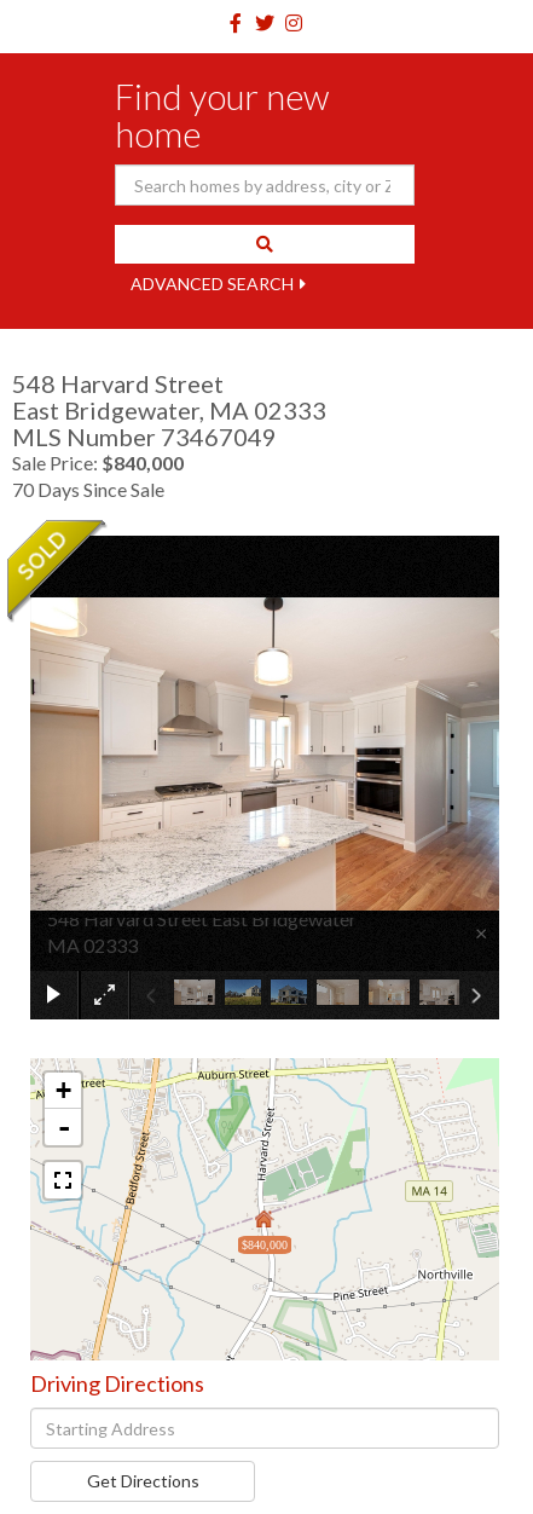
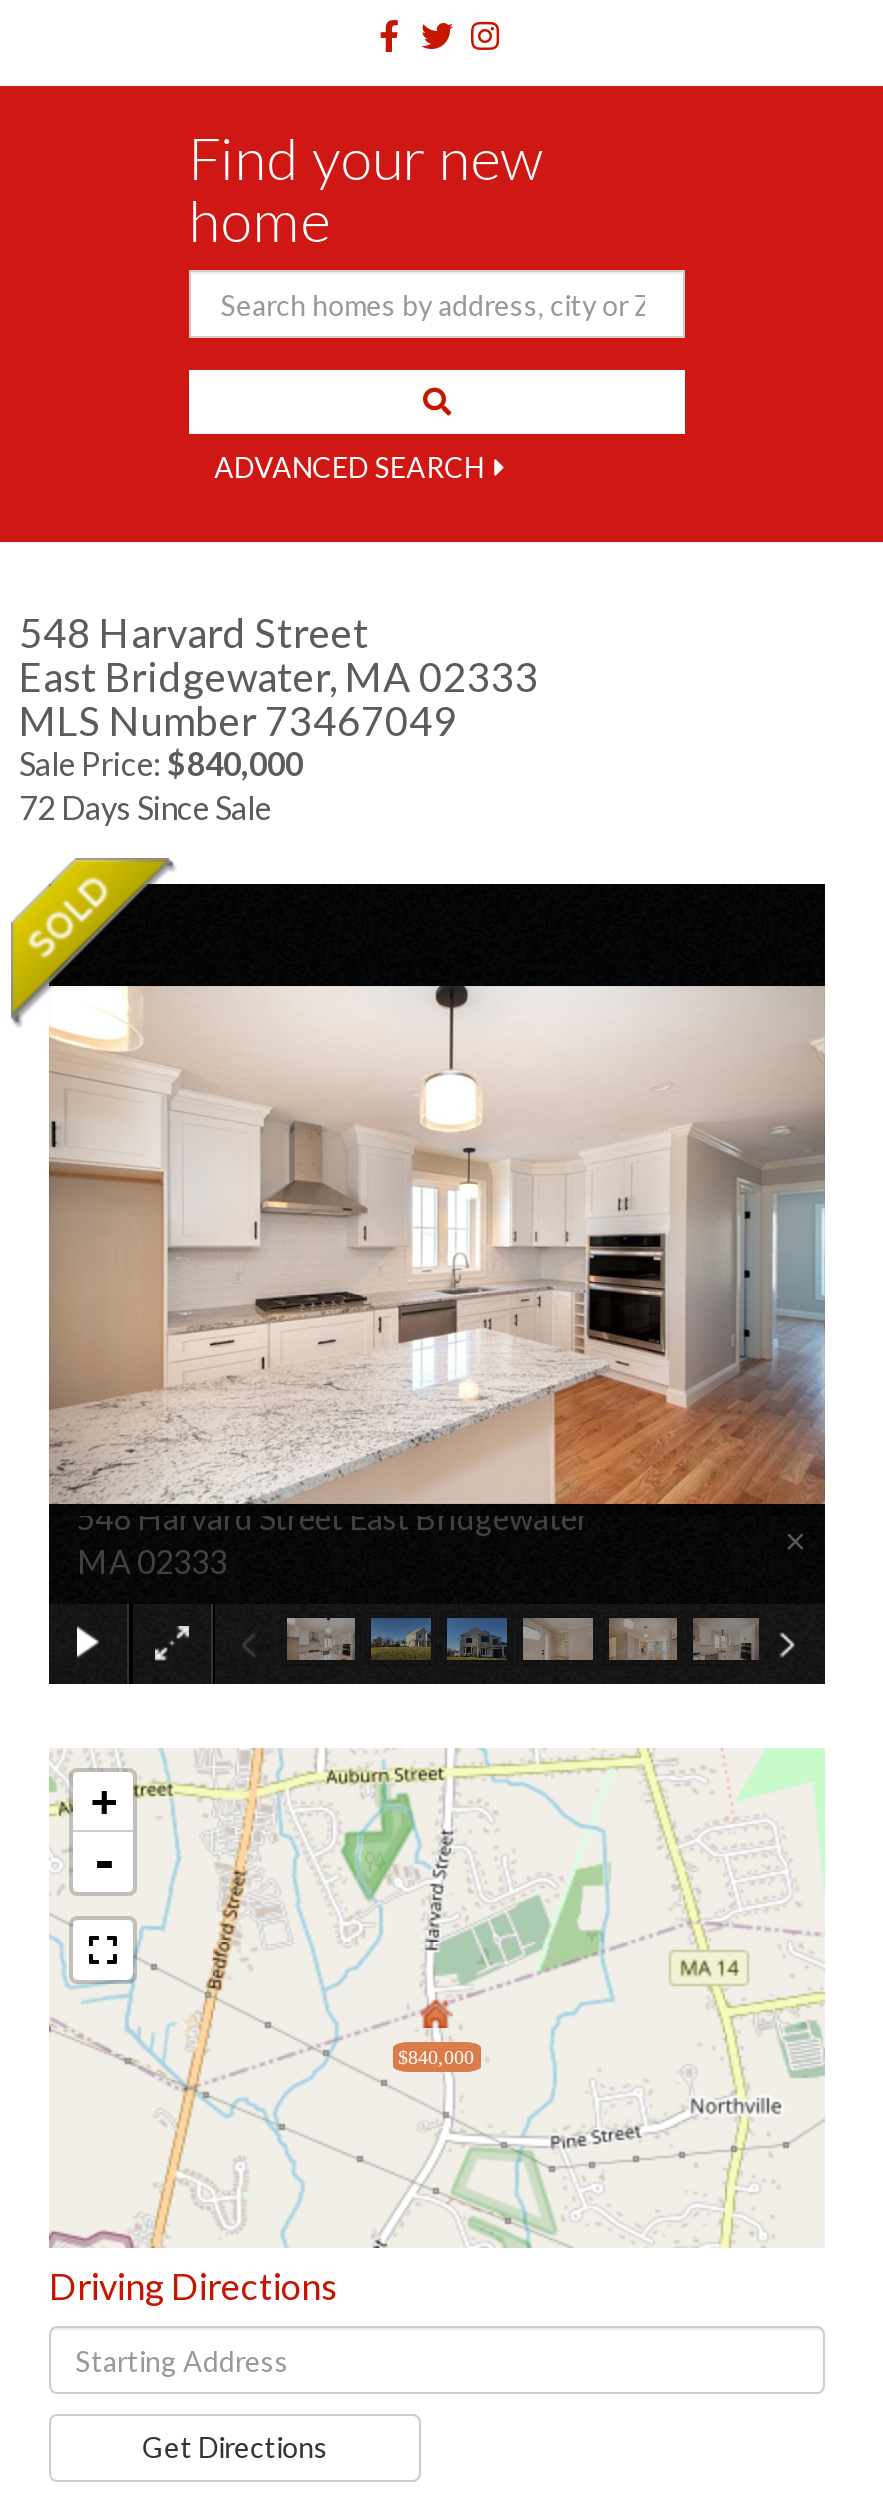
[12,478,164,501] 70 Days Since Sale -> [19,788,271,826] 72 Days Since Sale

